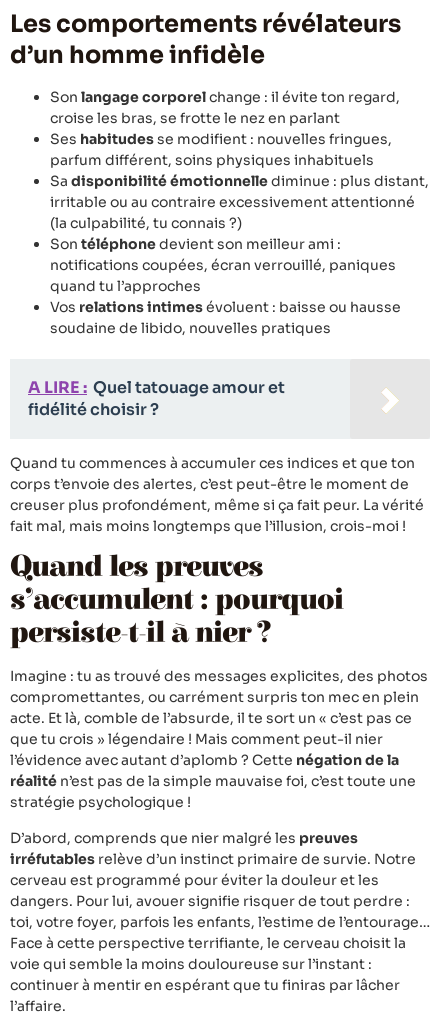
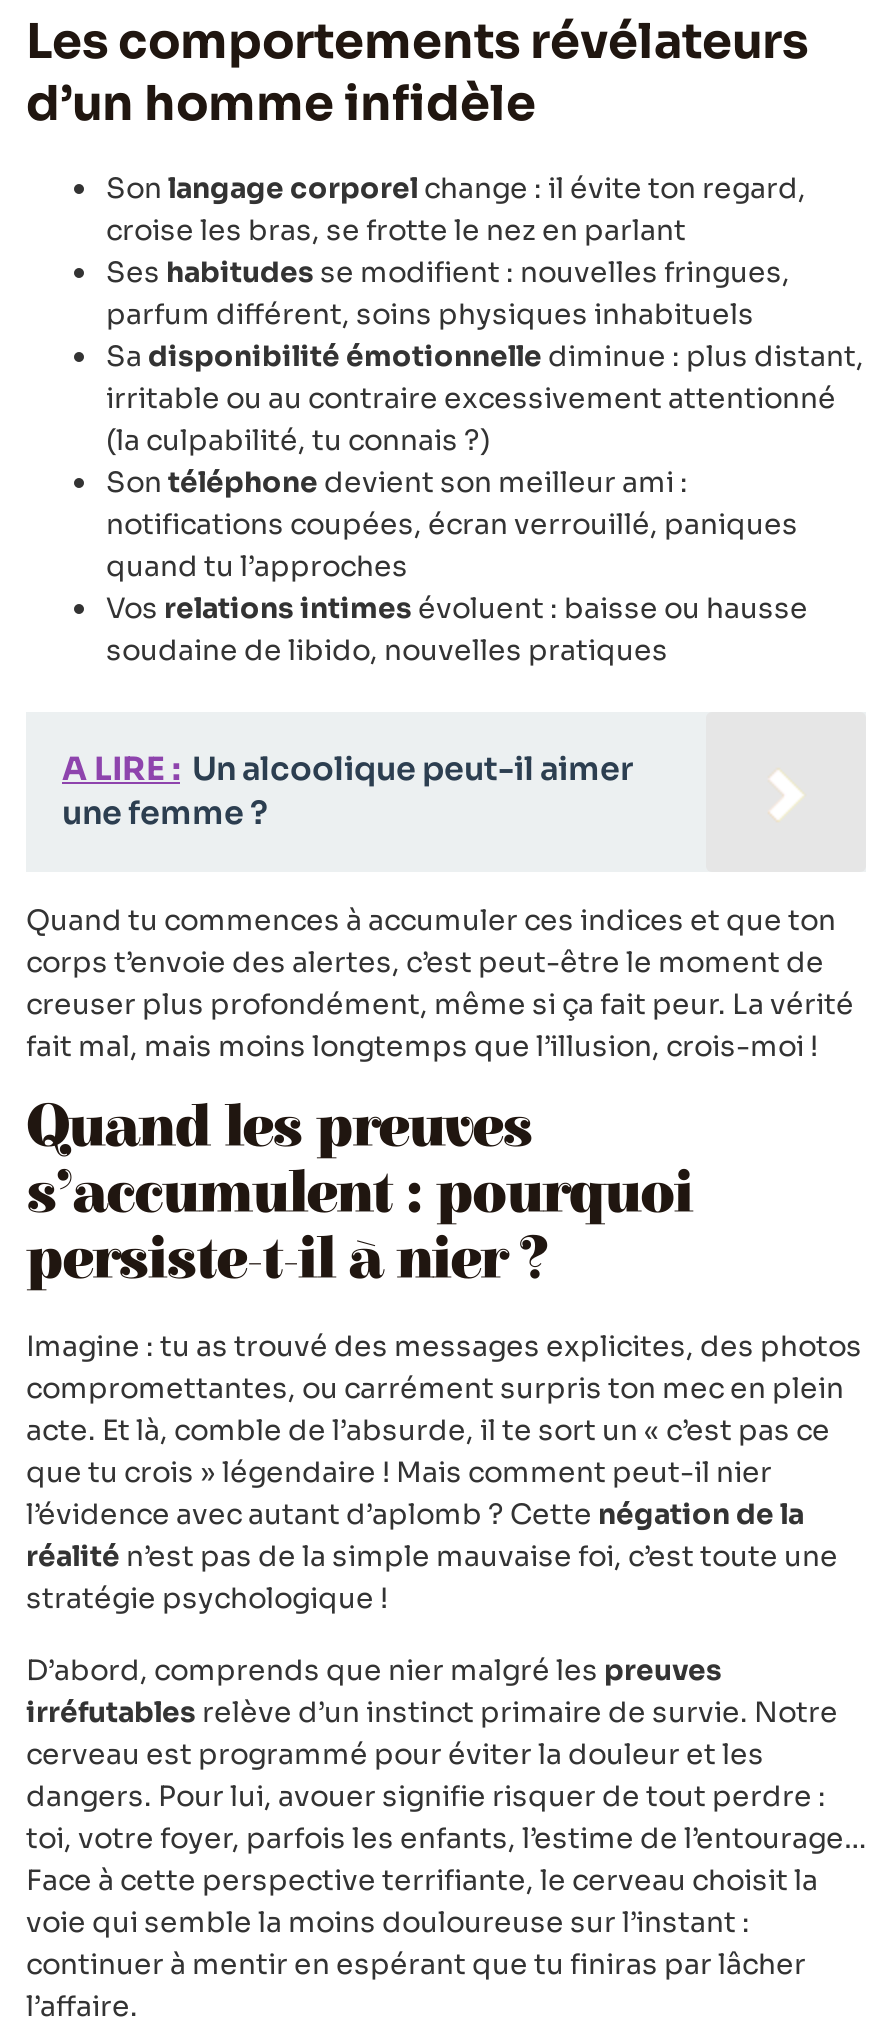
[28,377,285,420] A LIRE : Quel tatouage amour et | fidélité choisir ? -> [62,747,634,833] A LIRE : Un alcoolique peut-il aimer | une femme ?

